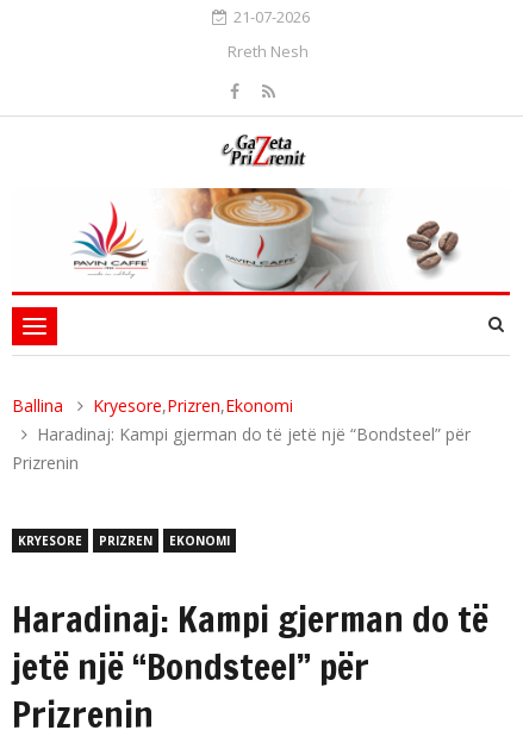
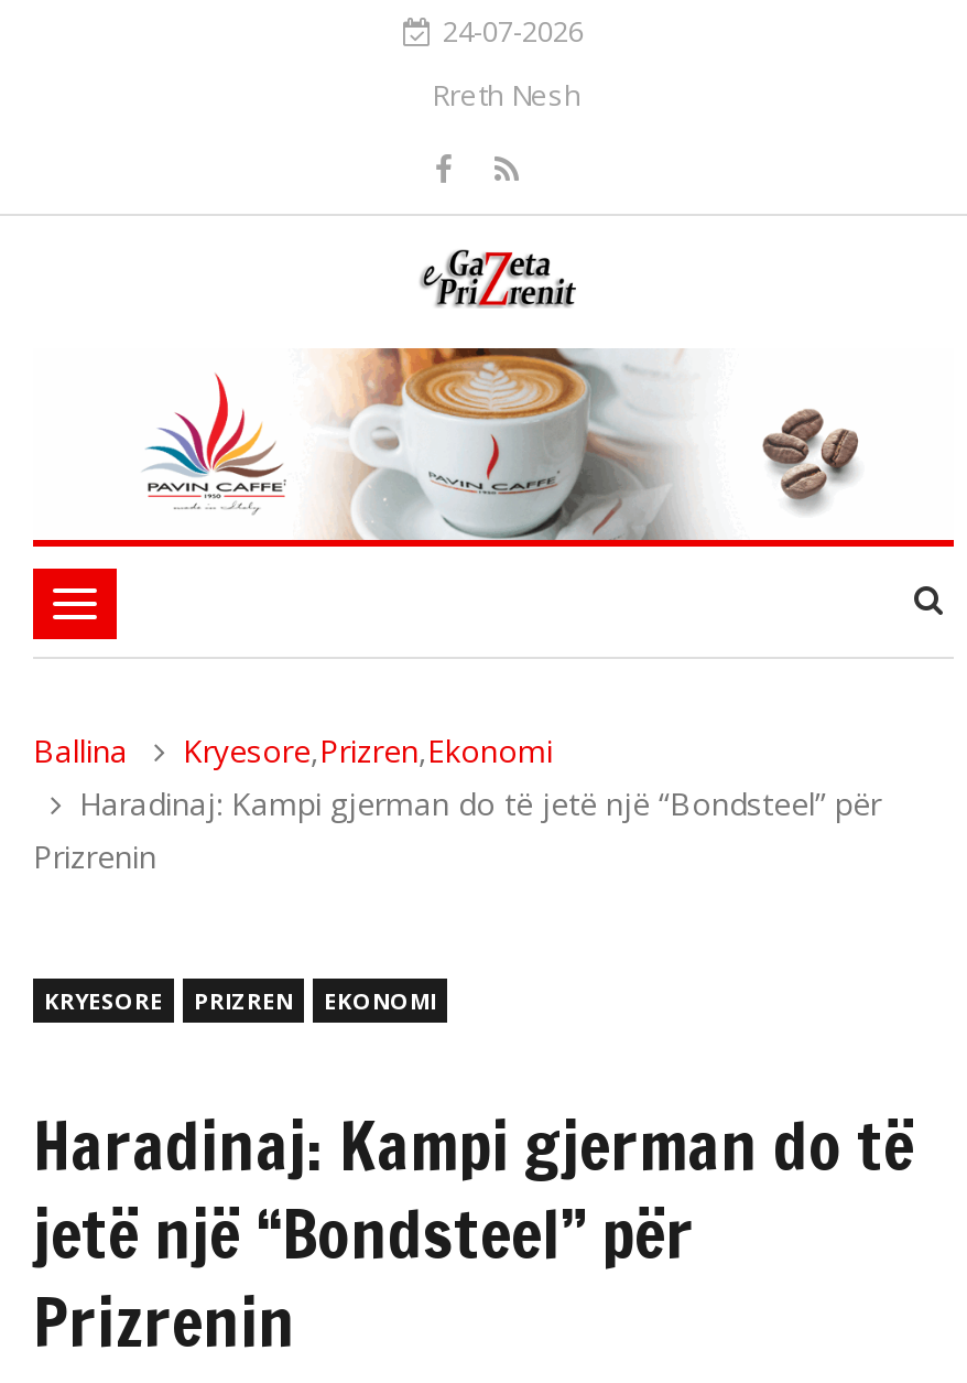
[234,6,310,27] 21-07-2026 -> [443,11,584,51] 24-07-2026

